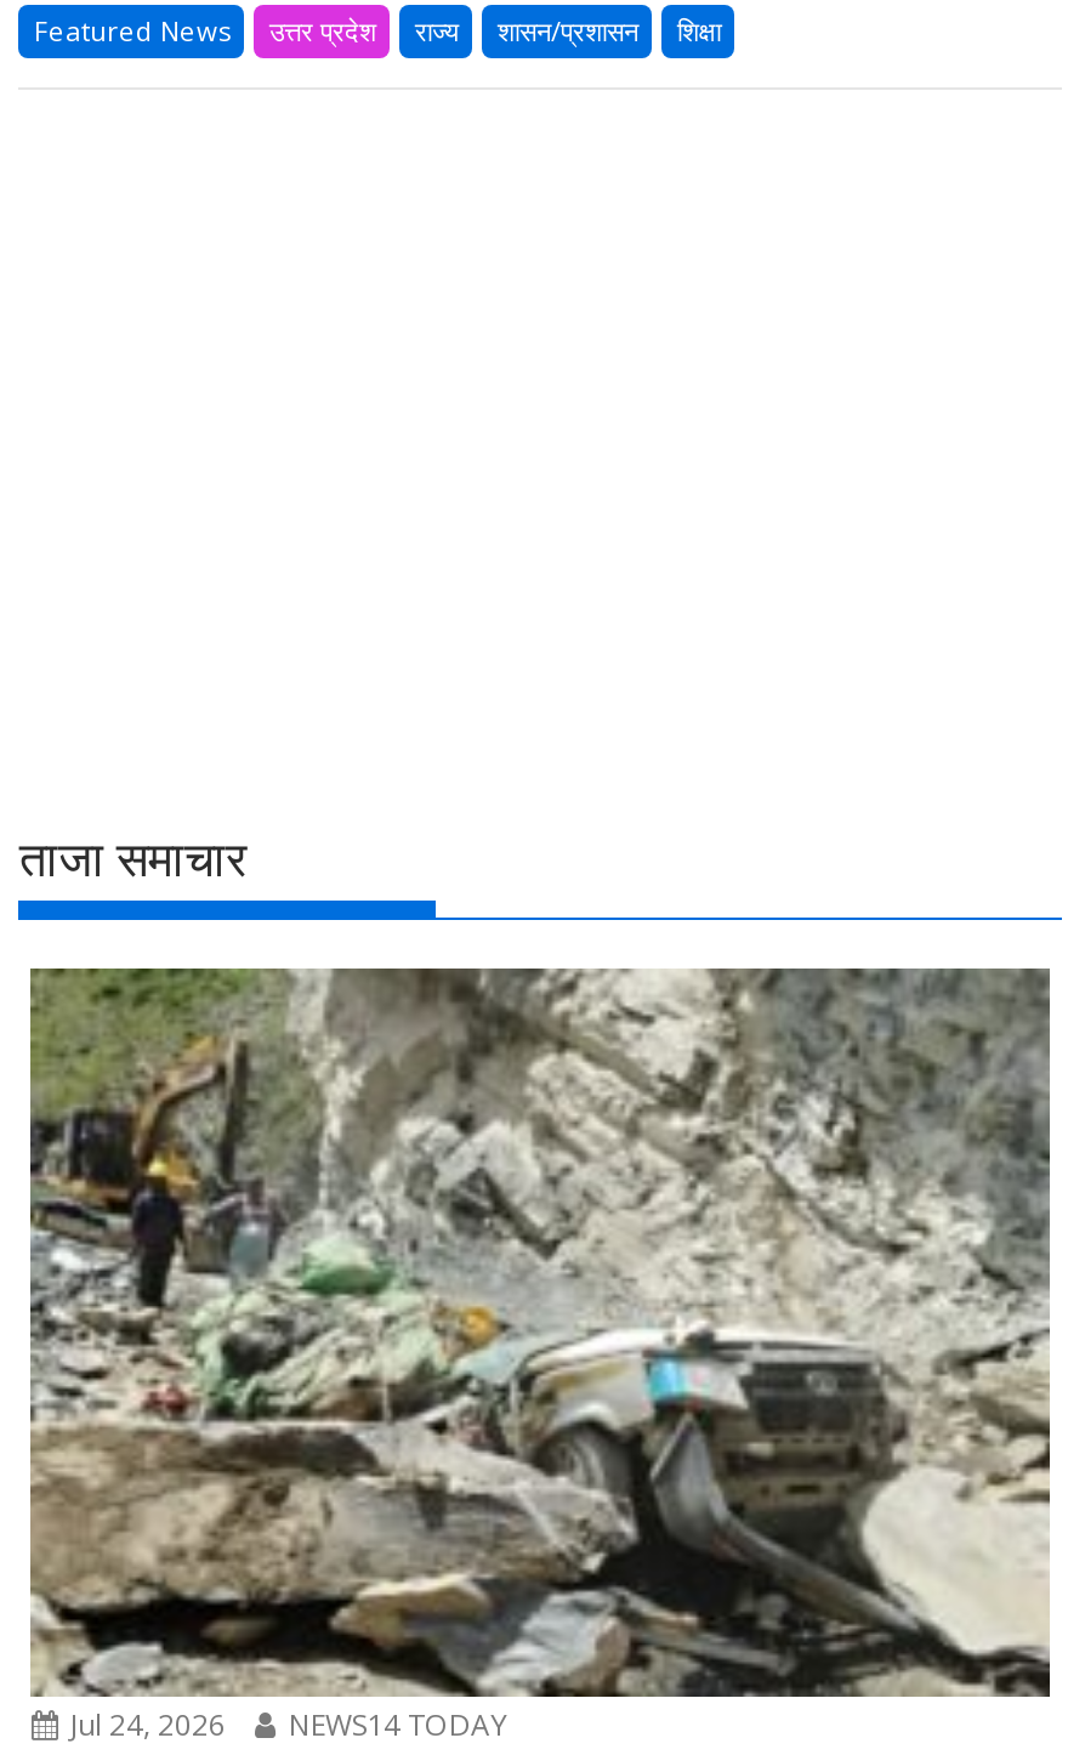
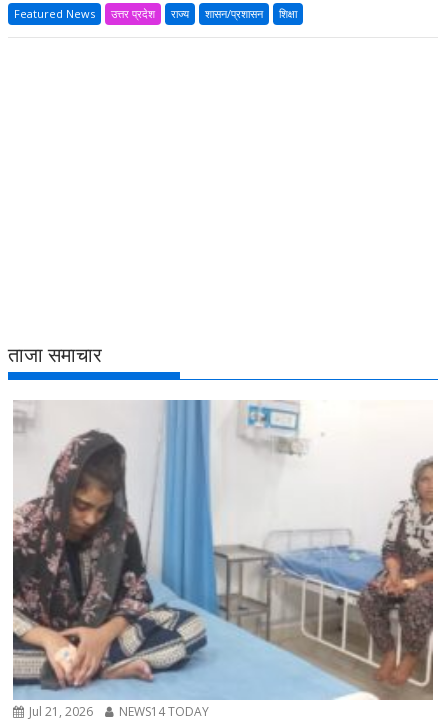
[28,966,1052,1746] [image] | Jul 24, 2026 NEWS14 TODAY -> [12,399,434,720] [image] | Jul 21, 2026 NEWS14 TODAY

